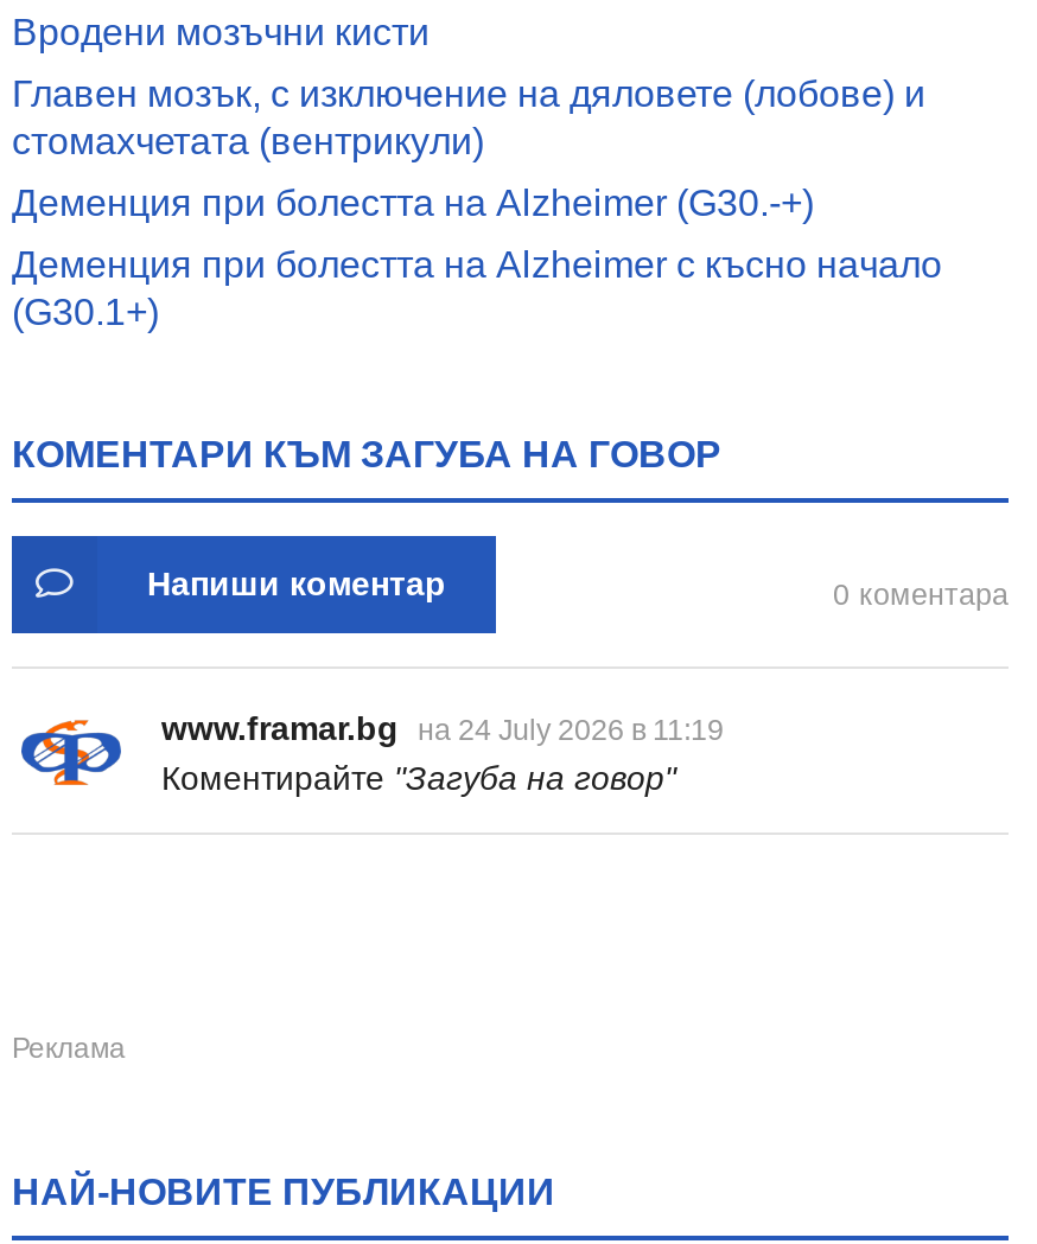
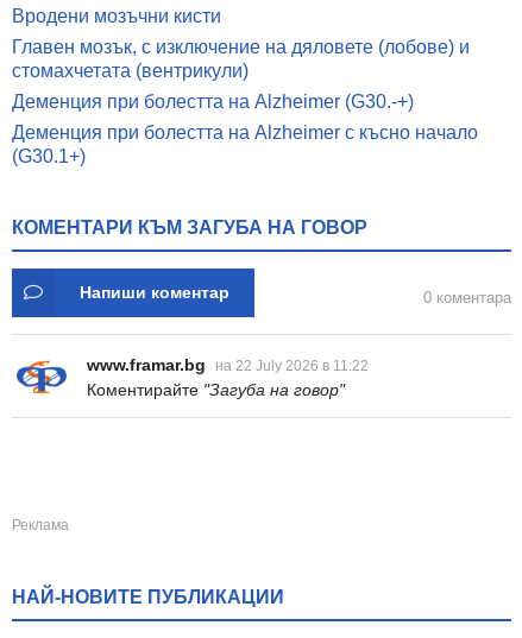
[161,708,724,746] www.framar.bg на 24 July 2026 в 11:19 -> [87,355,369,374] www.framar.bg на 22 July 2026 в 11:22

